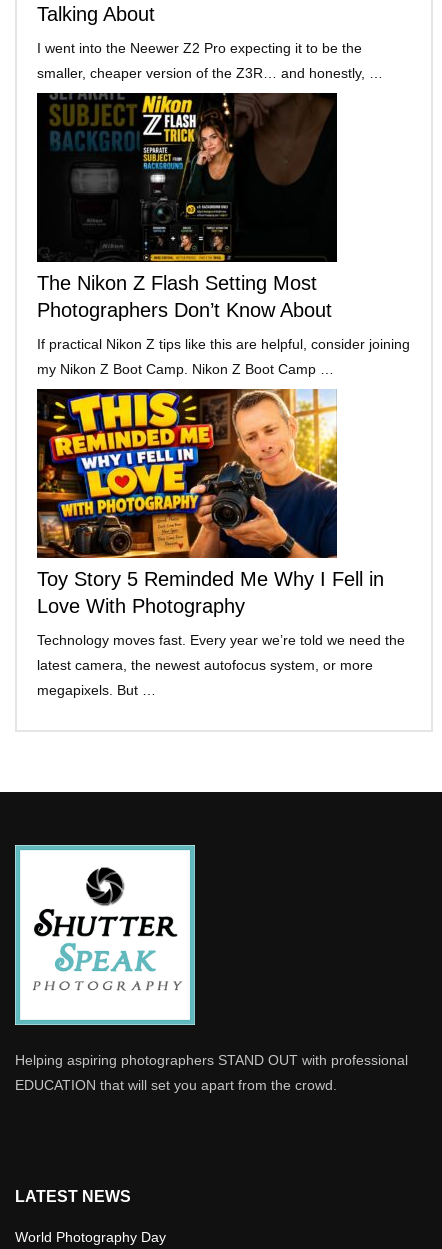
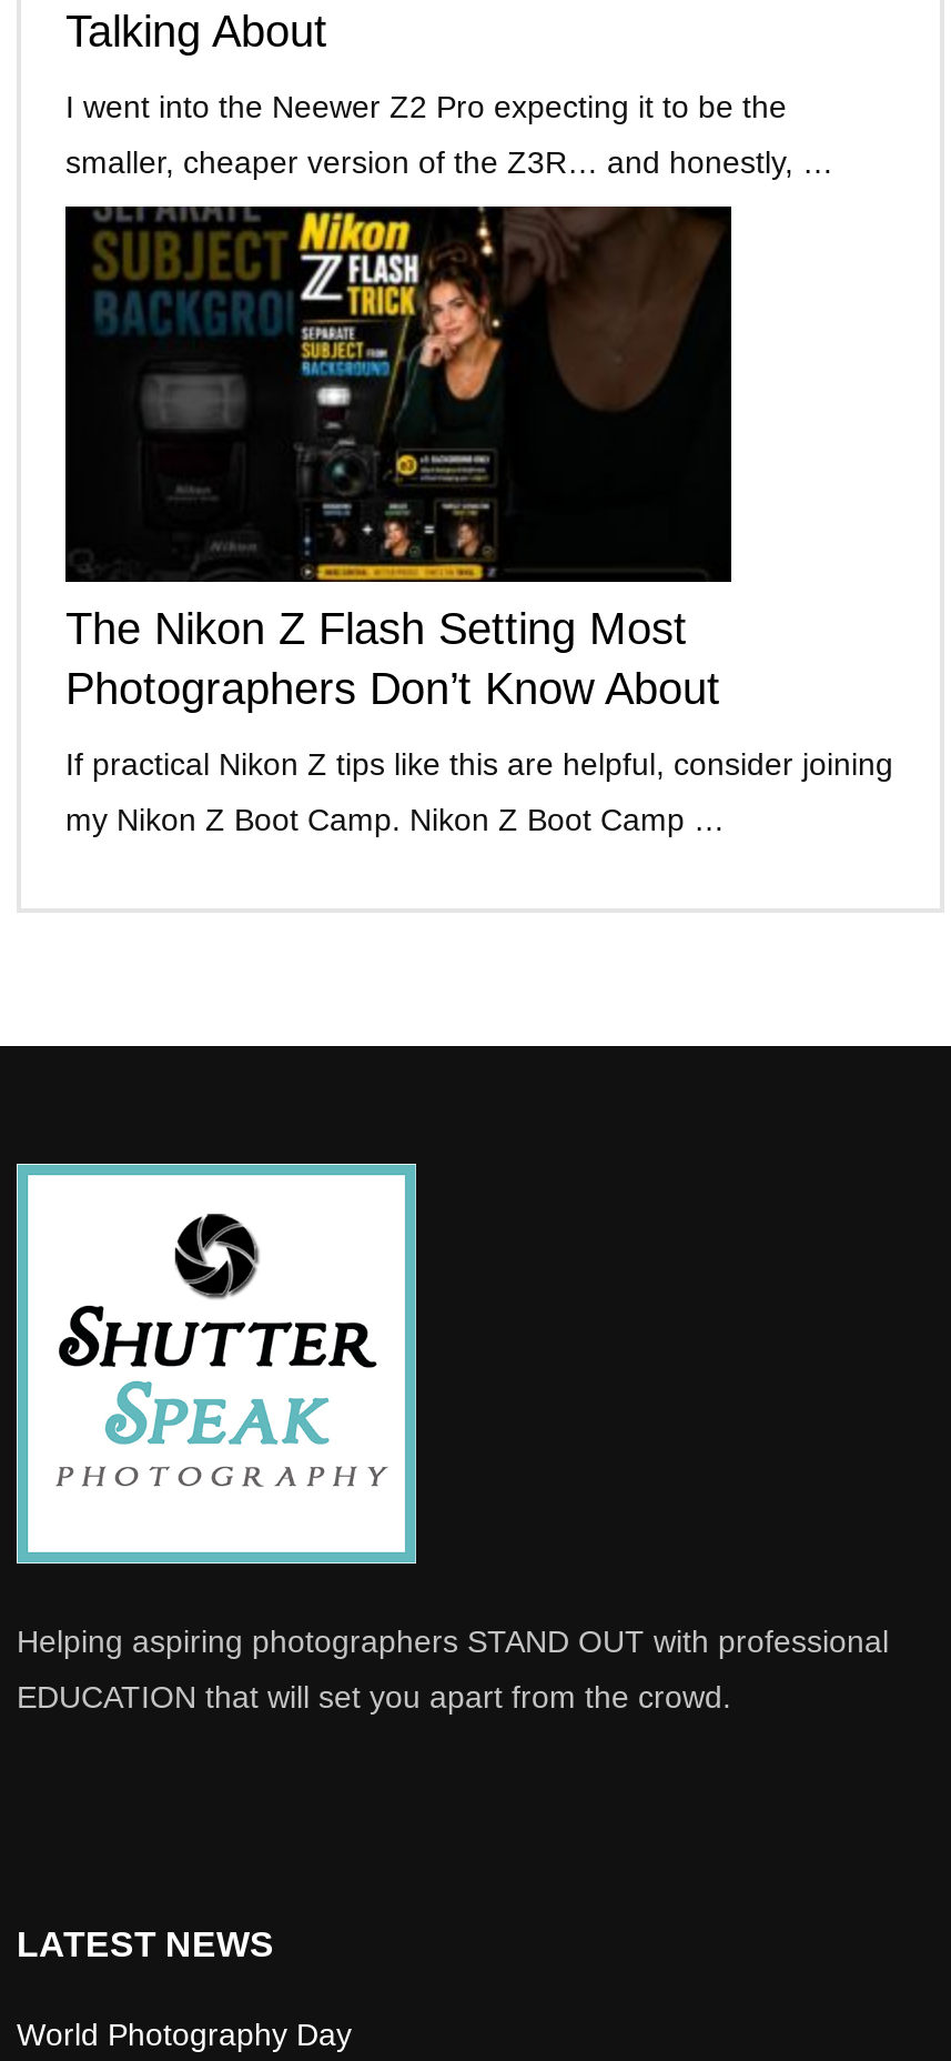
[36,388,405,698] [image] | Toy Story 5 Reminded Me Why I Fell in | Love With Photography | Technology moves fast. Every year we’re told we need the | latest camera, the newest autofocus system, or more | megapixels. But … -> none

